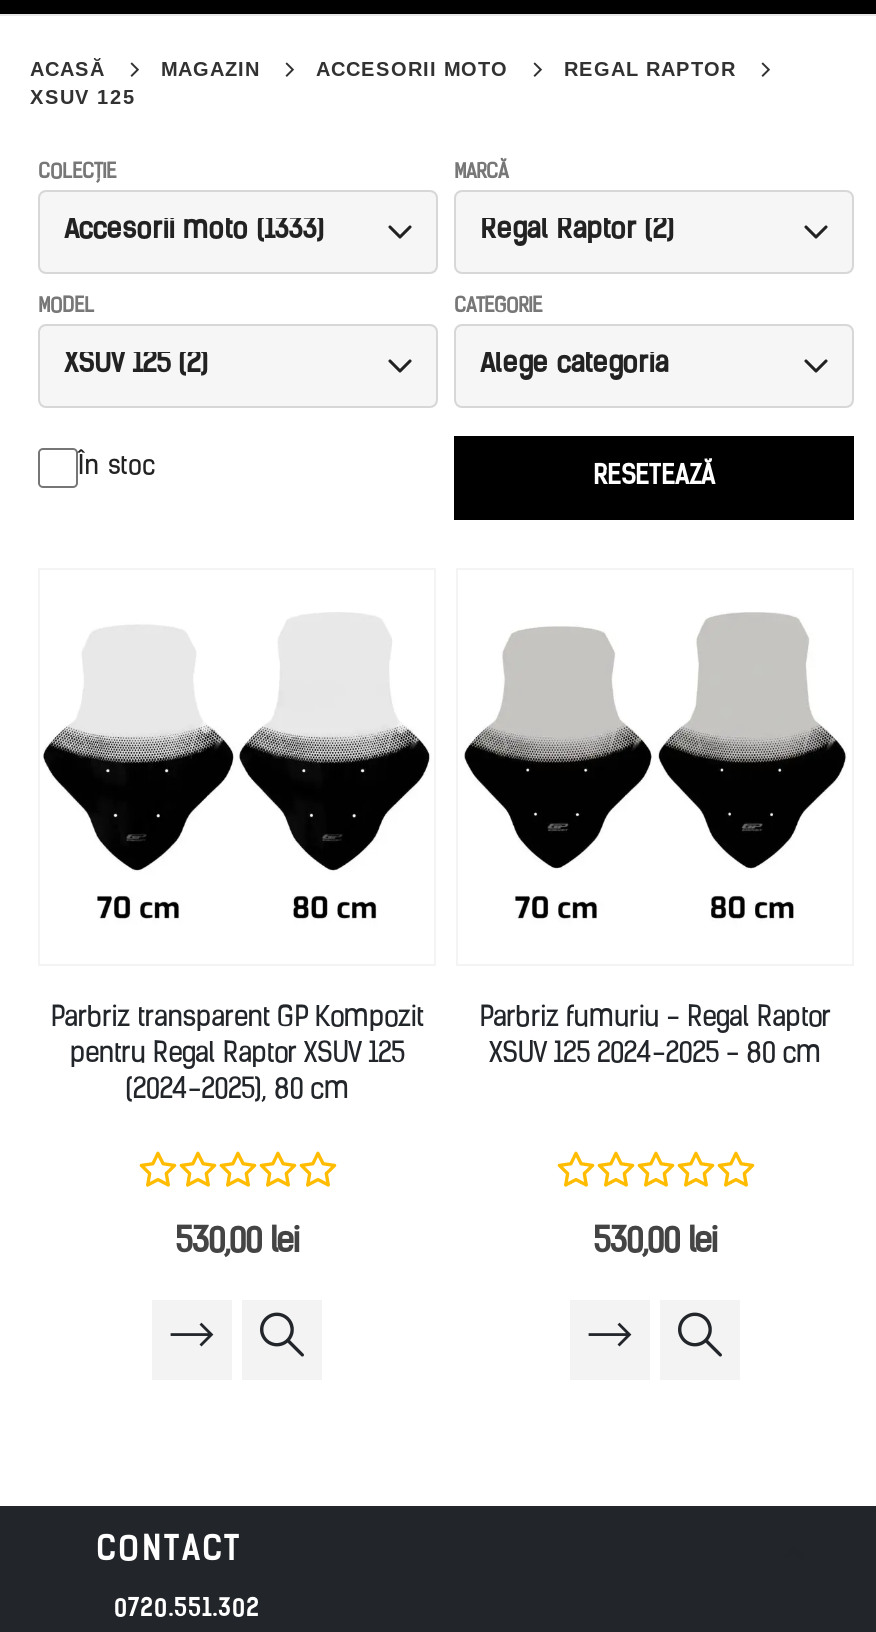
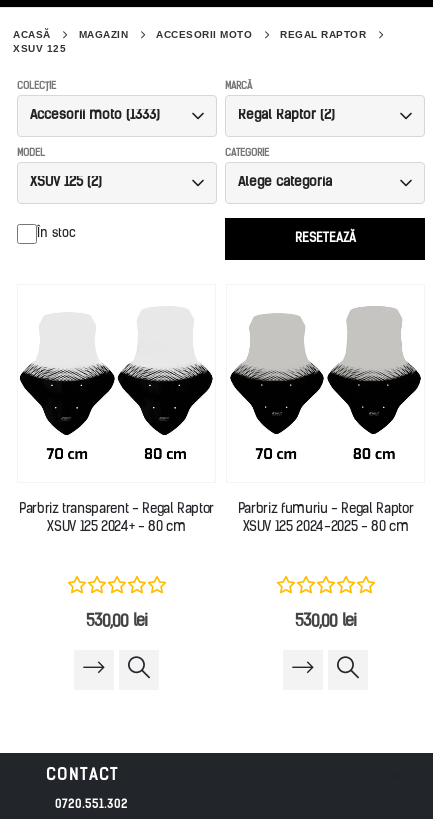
[51,1006,423,1104] Parbriz transparent GP Kompozit | pentru Regal Raptor XSUV 125 | (2024-2025), 80 cm -> [19,503,214,534] Parbriz transparent - Regal Raptor | XSUV 125 2024+ - 80 cm

